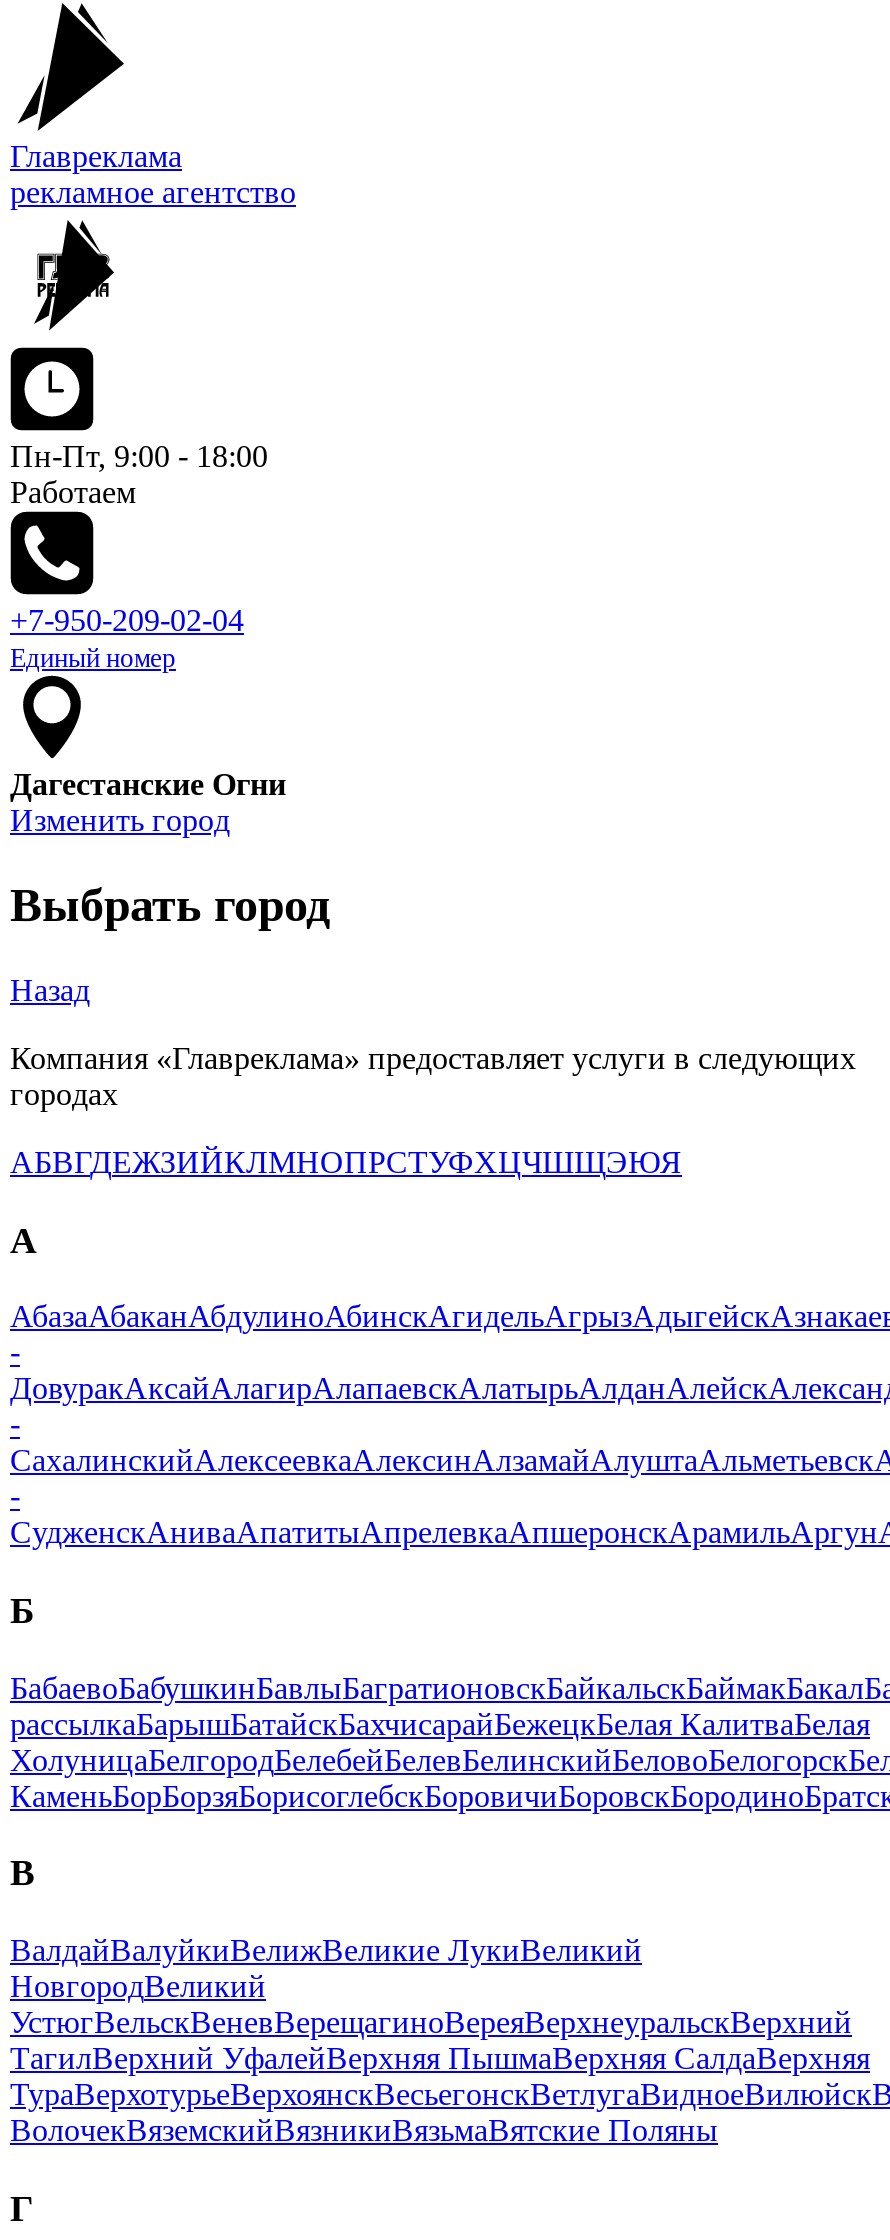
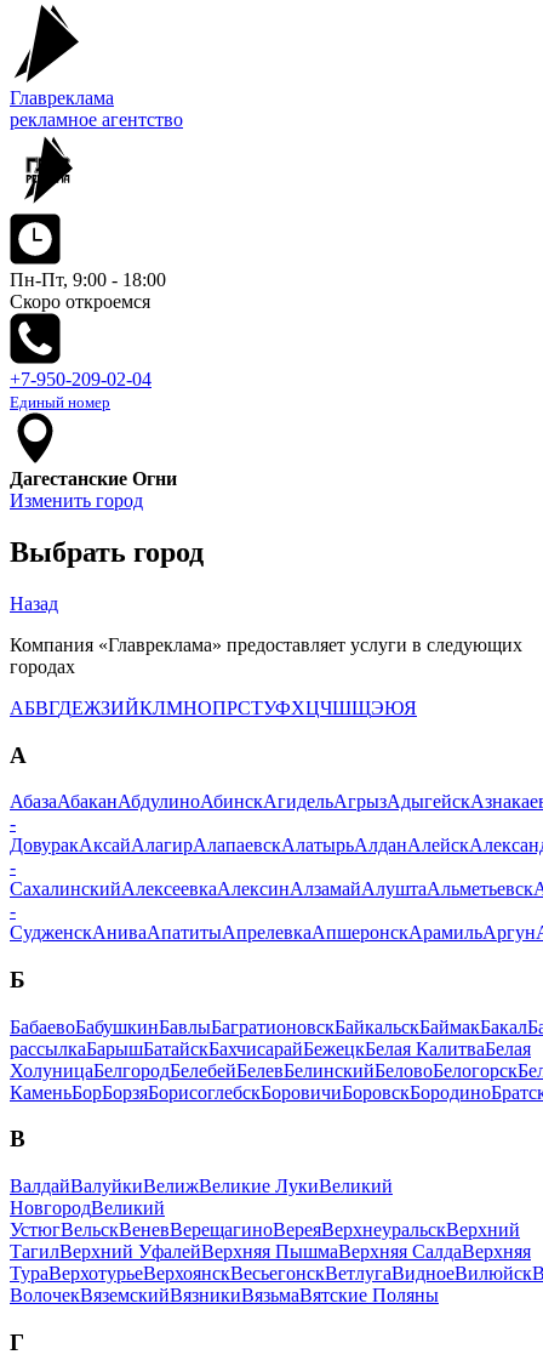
[10,475,136,509] Работаем -> [10,291,150,312] Скоро откроемся

